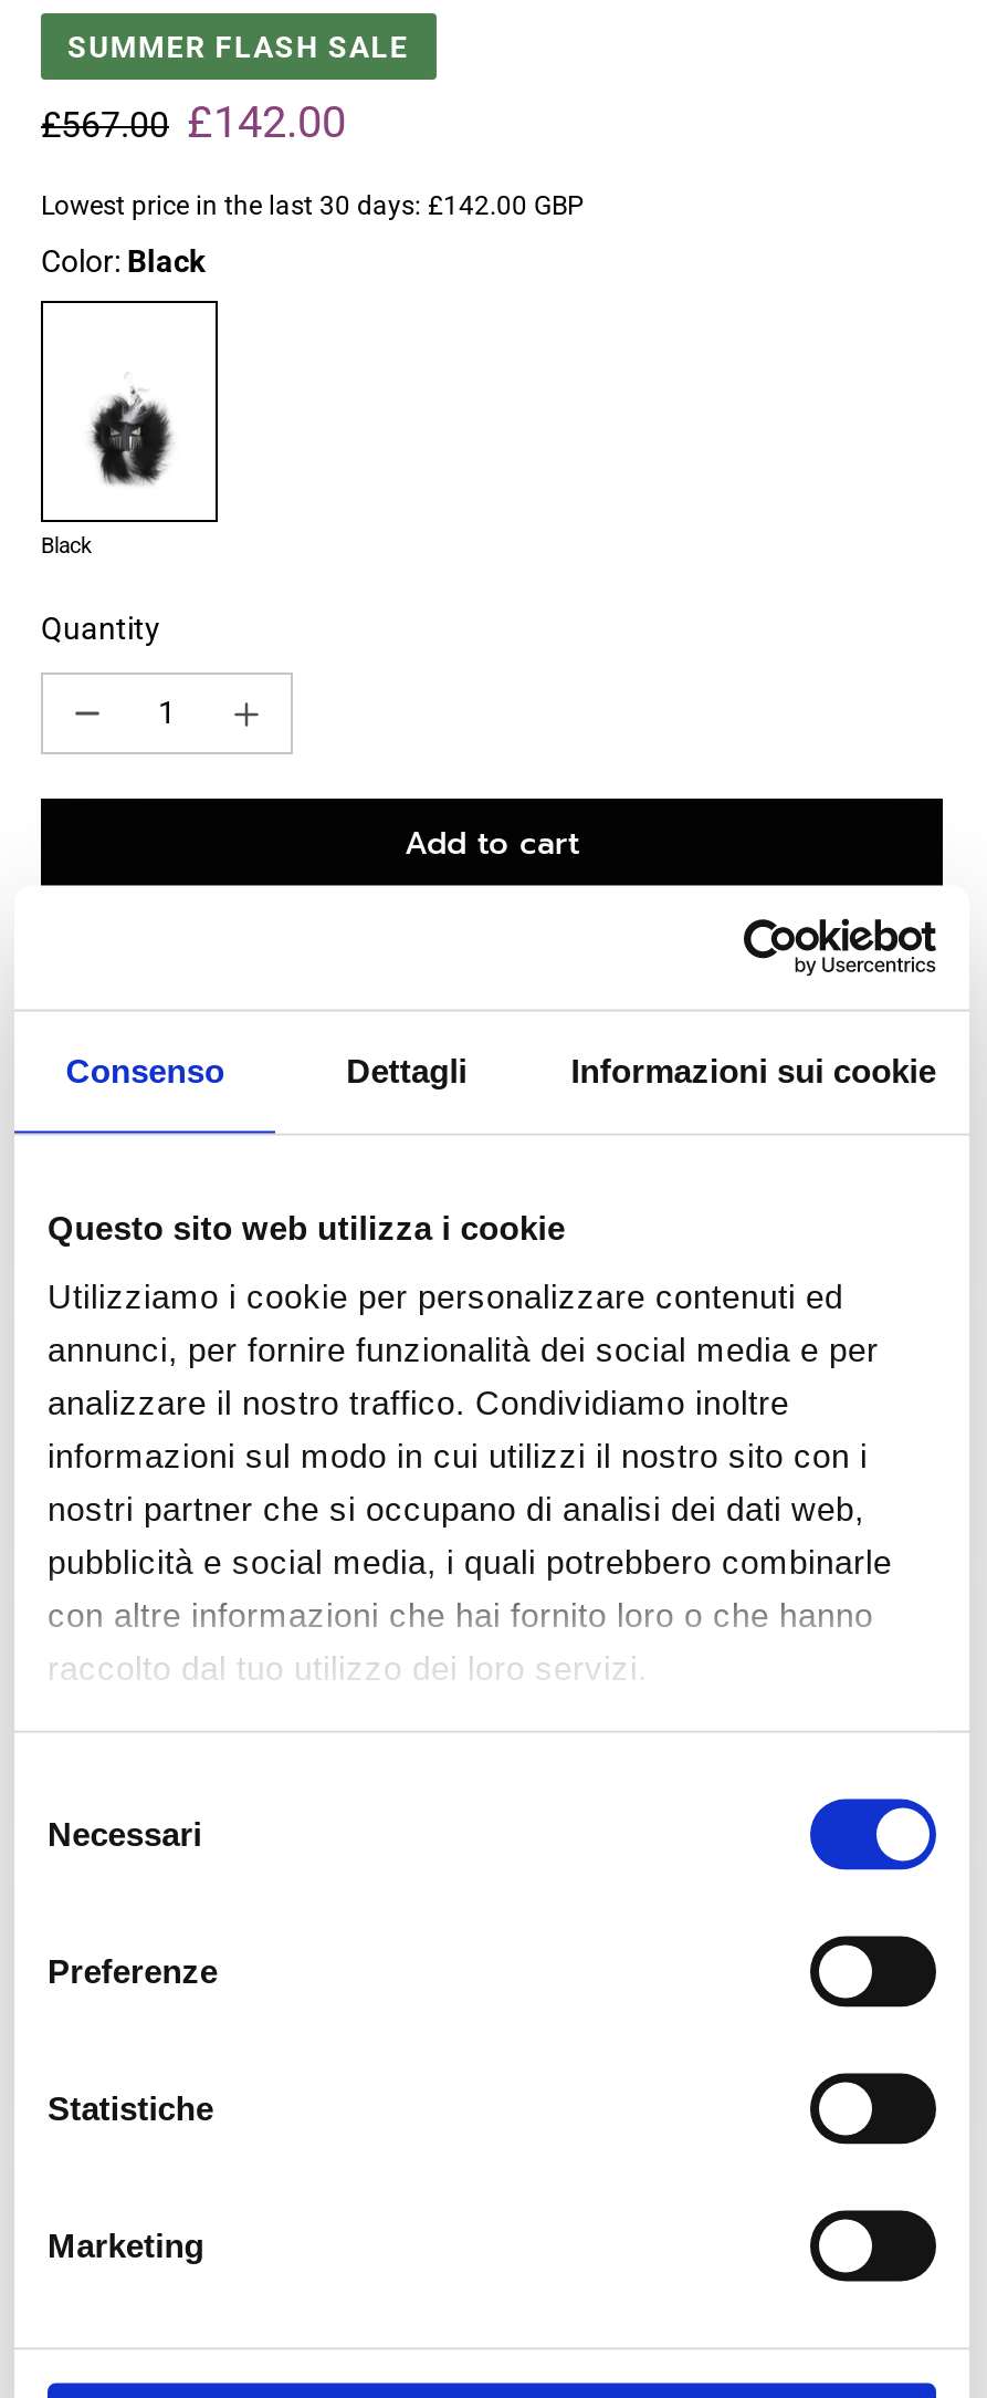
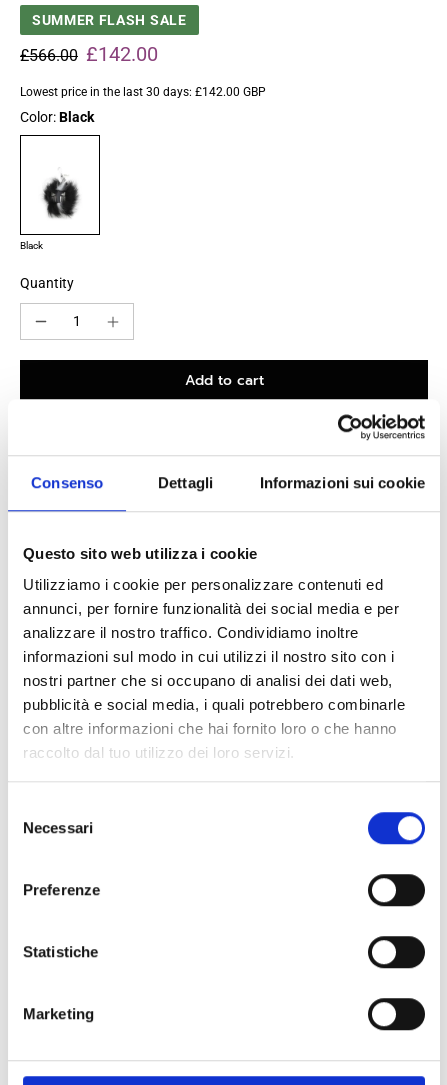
[41,97,346,148] £567.00 £142.00 -> [20,43,158,66] £566.00 £142.00

